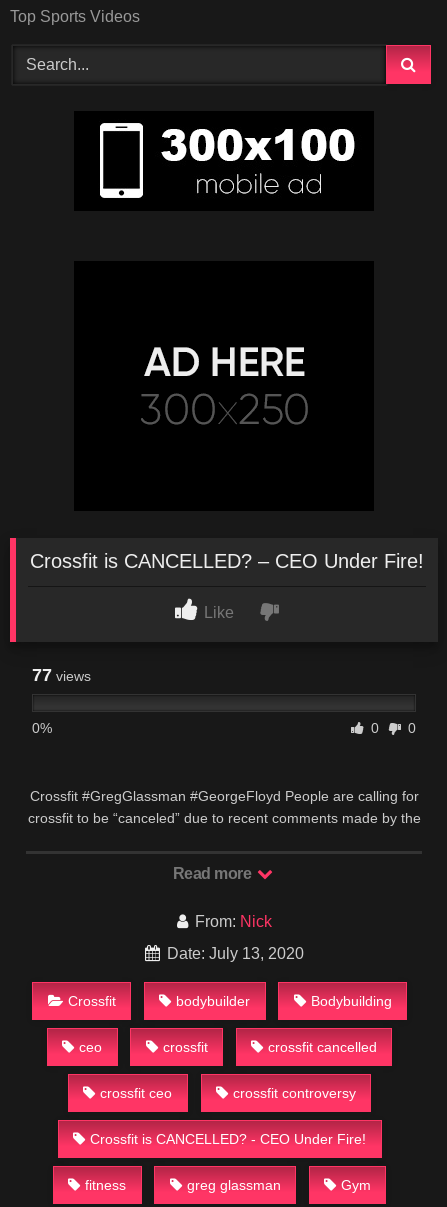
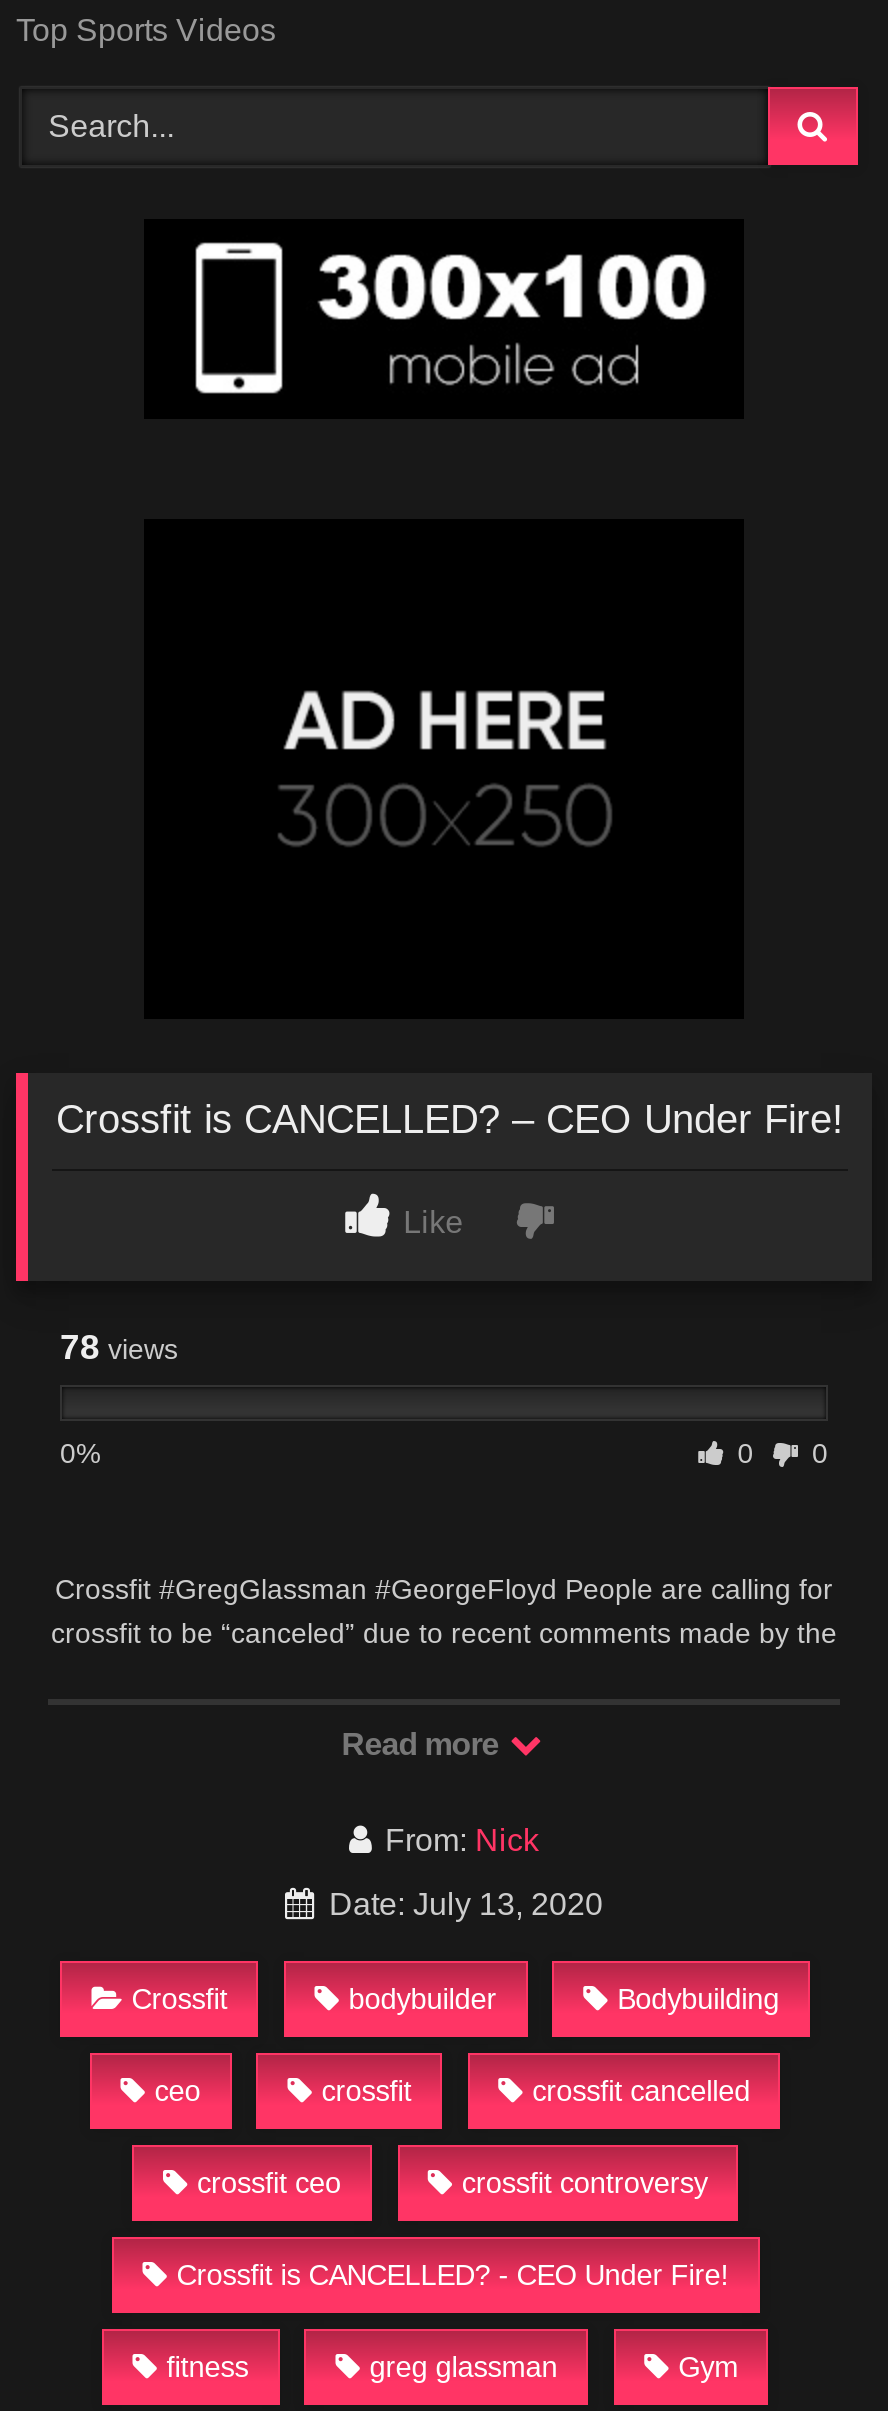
[32,665,91,685] 77 views -> [60,1328,178,1368] 78 views

